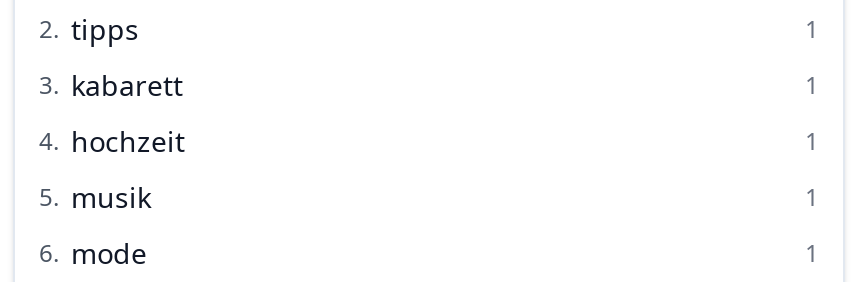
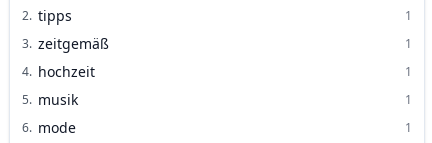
[39,66,183,104] 3. kabarett -> [22,34,109,53] 3. zeitgemäß

